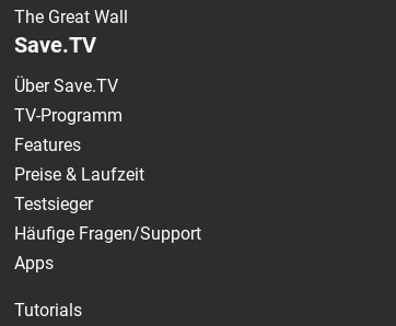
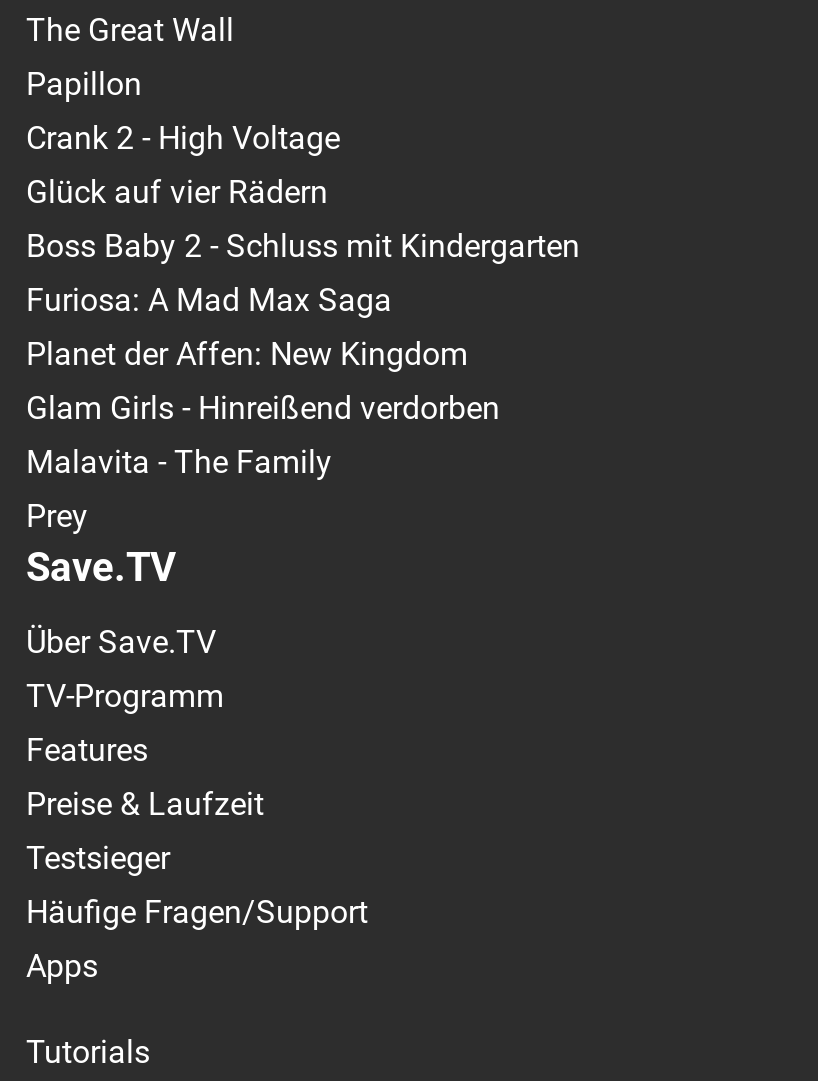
none -> [26,64,580,534] Papillon | Crank 2 - High Voltage | Glück auf vier Rädern | Boss Baby 2 - Schluss mit Kindergarten | Furiosa: A Mad Max Saga | Planet der Affen: New Kingdom | Glam Girls - Hinreißend verdorben | Malavita - The Family | Prey

